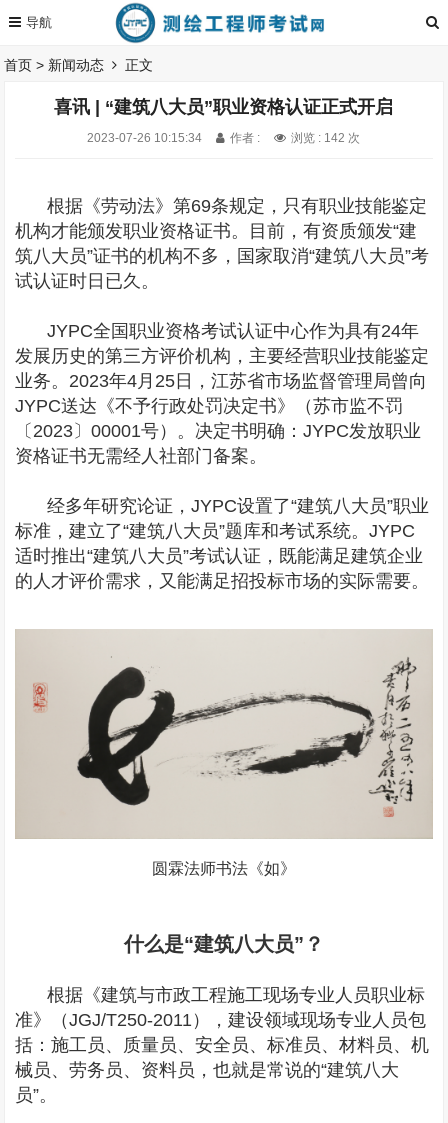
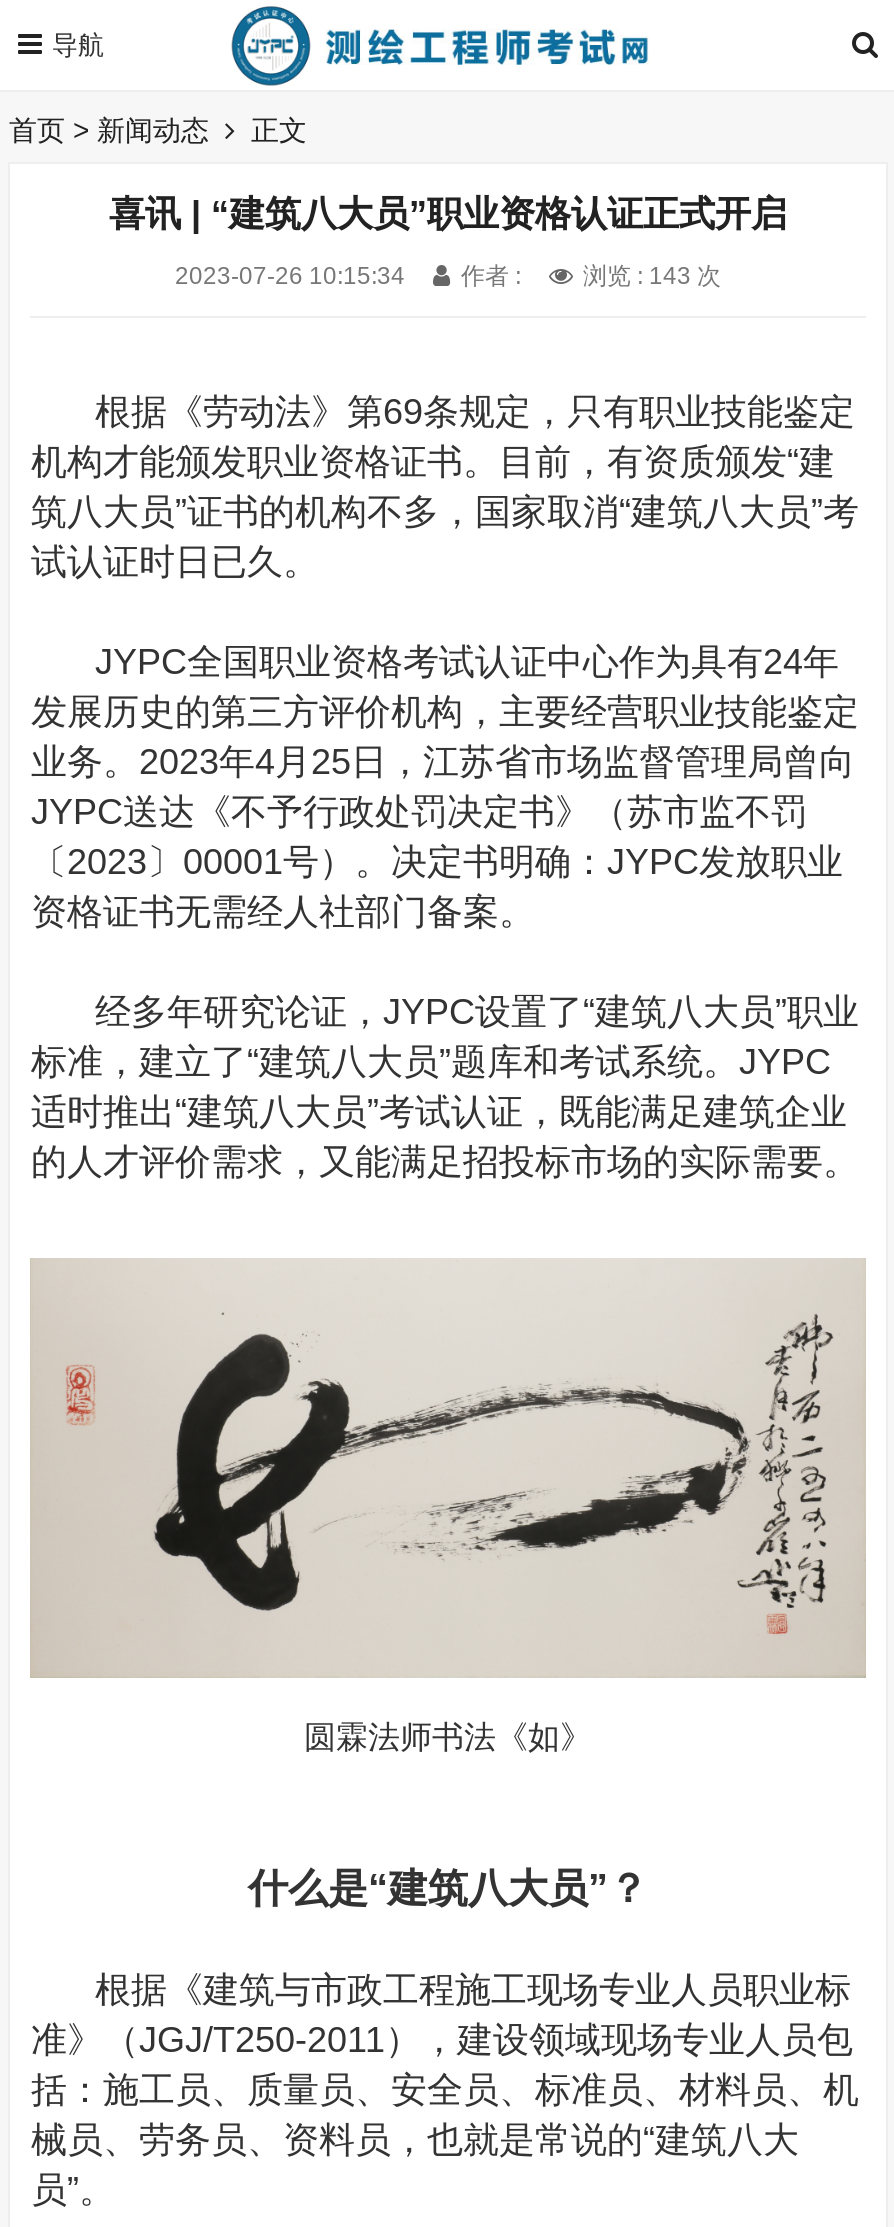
[291,131,360,145] 浏览 : 142 次 -> [583,262,721,290] 浏览 : 143 次

